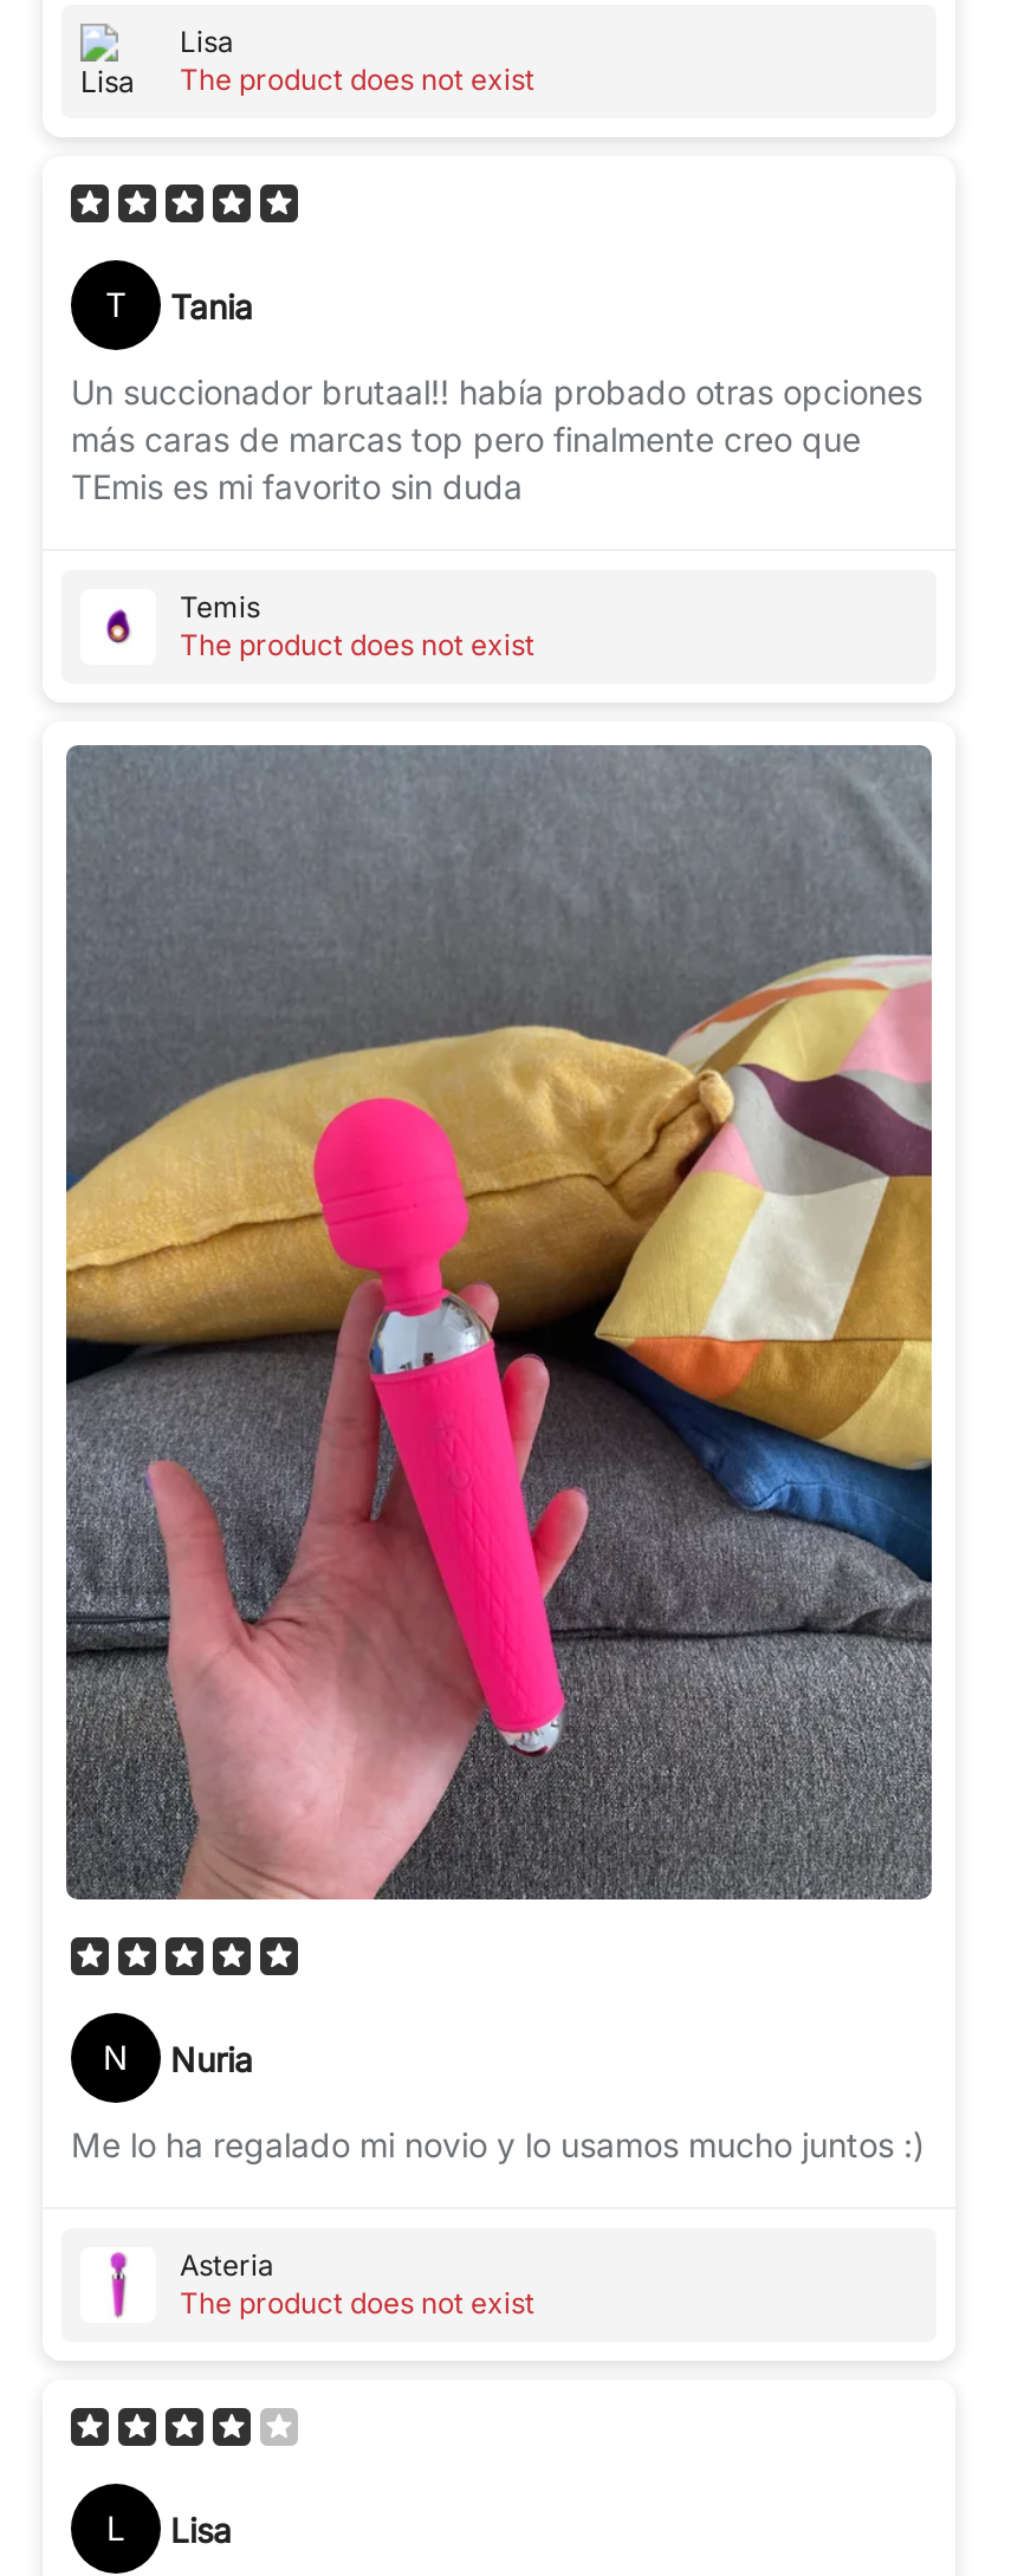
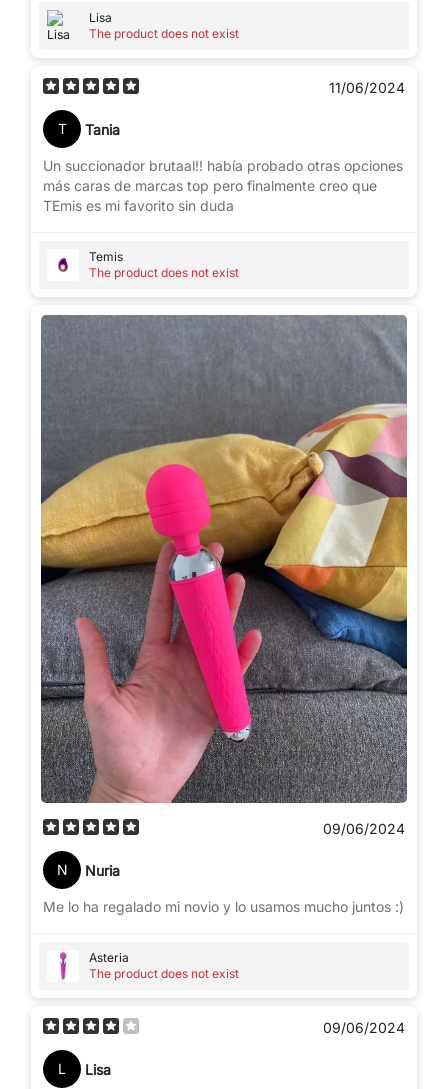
none -> [329,79,405,96] 11/06/2024
none -> [323,820,405,837] 09/06/2024
none -> [323,1019,405,1036] 09/06/2024

